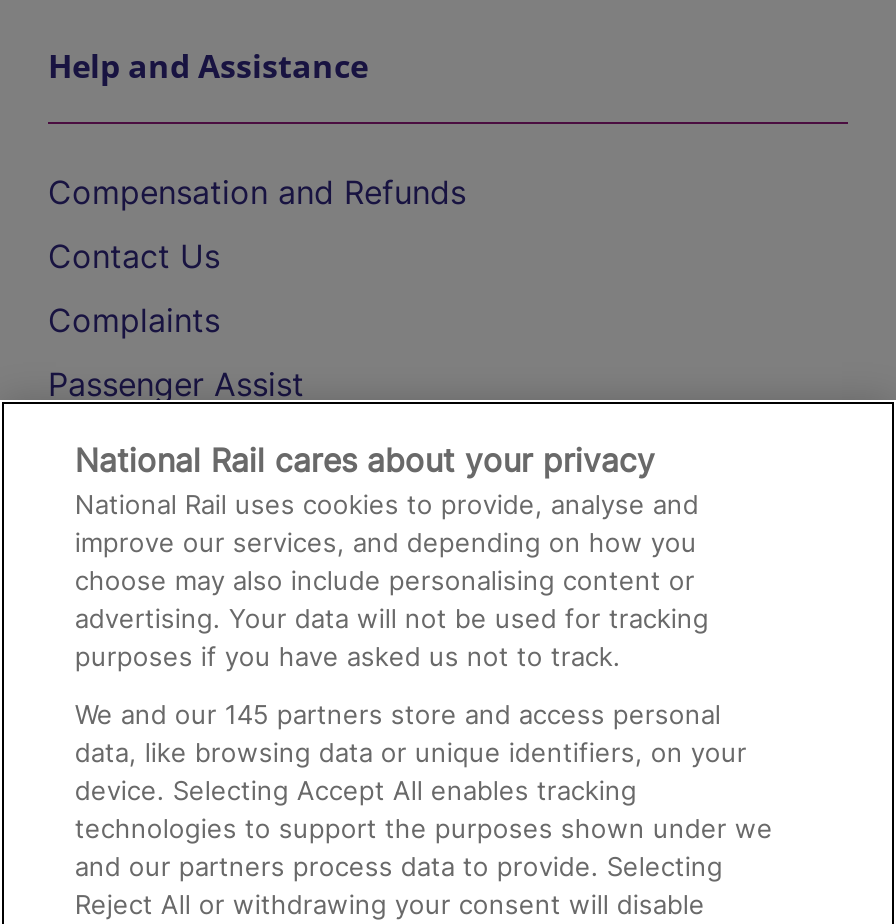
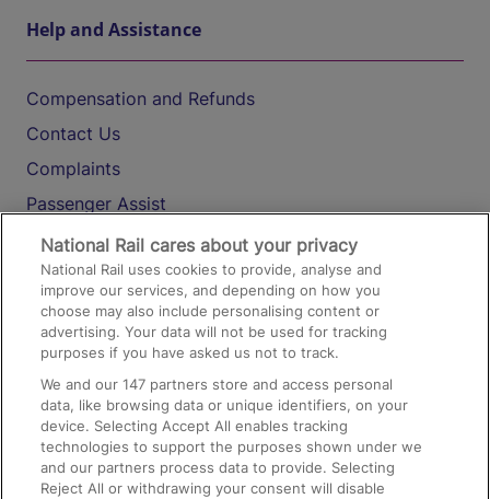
[75,698,721,730] We and our 145 partners store and access personal -> [41,375,393,393] We and our 147 partners store and access personal

